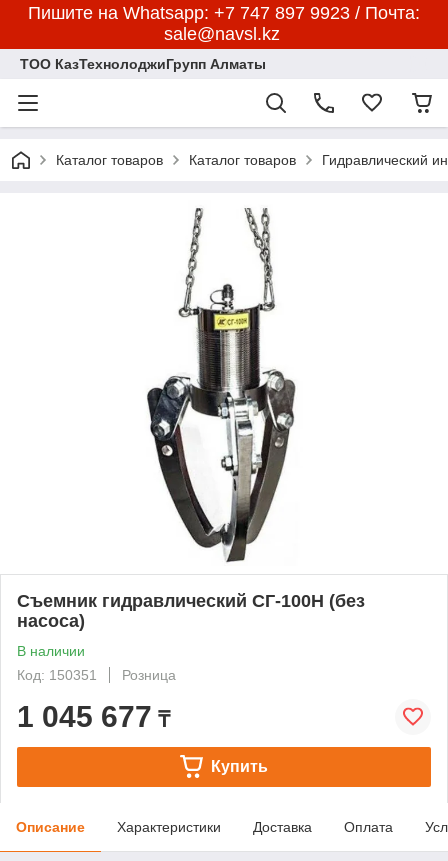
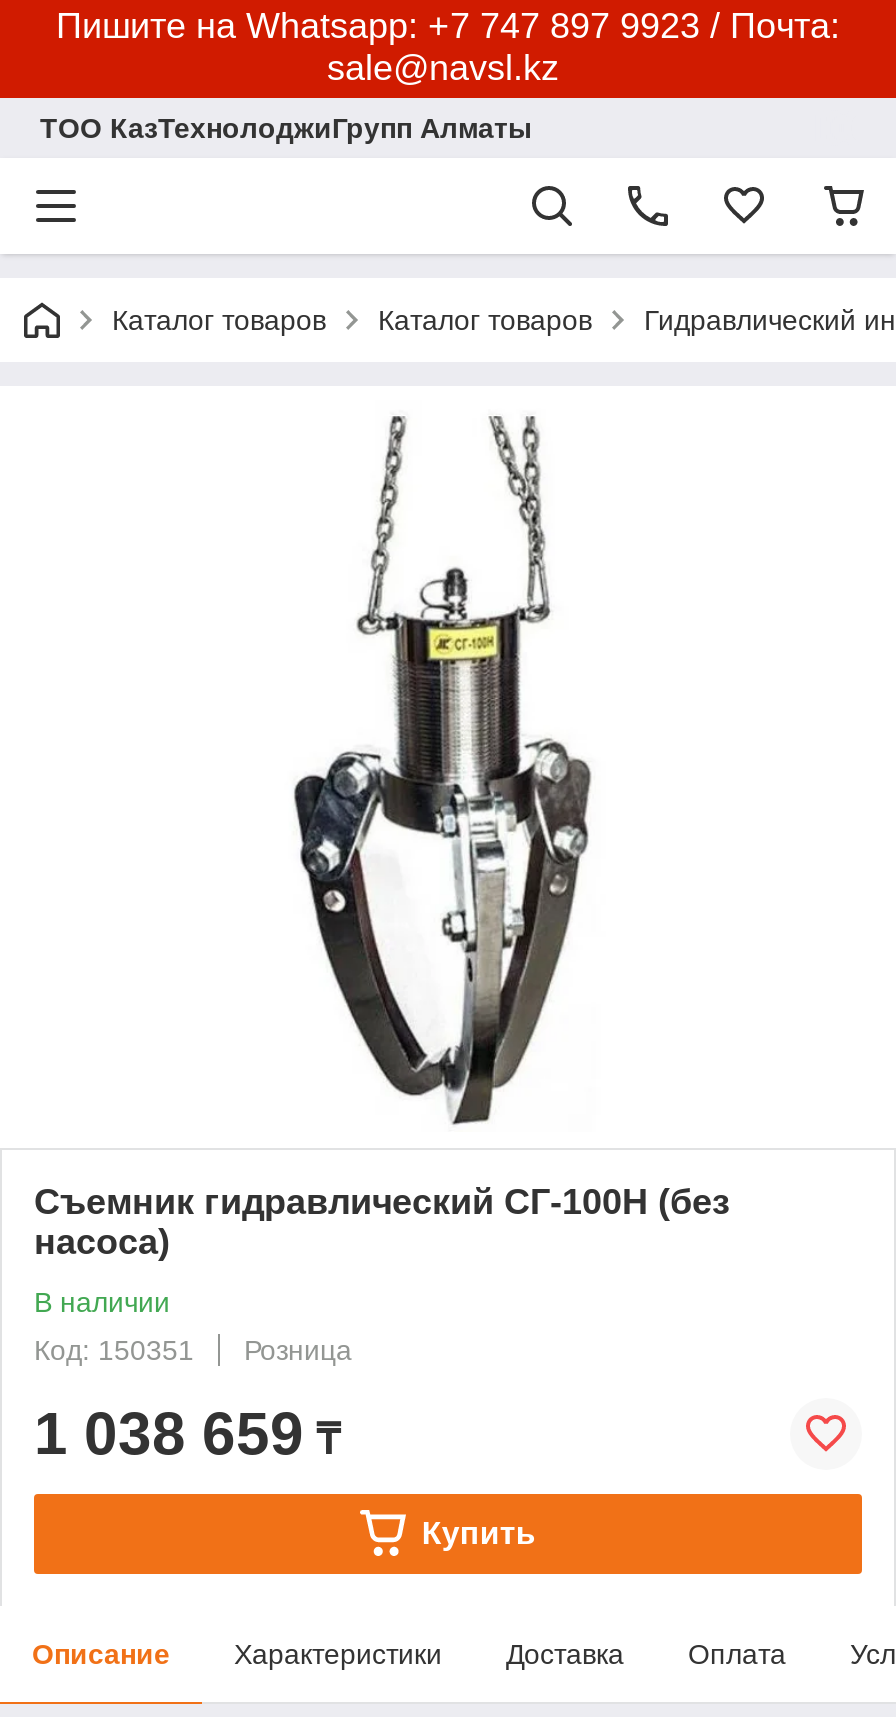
[17,700,170,733] 1 045 677 ₸ -> [34,1400,340,1466] 1 038 659 ₸

